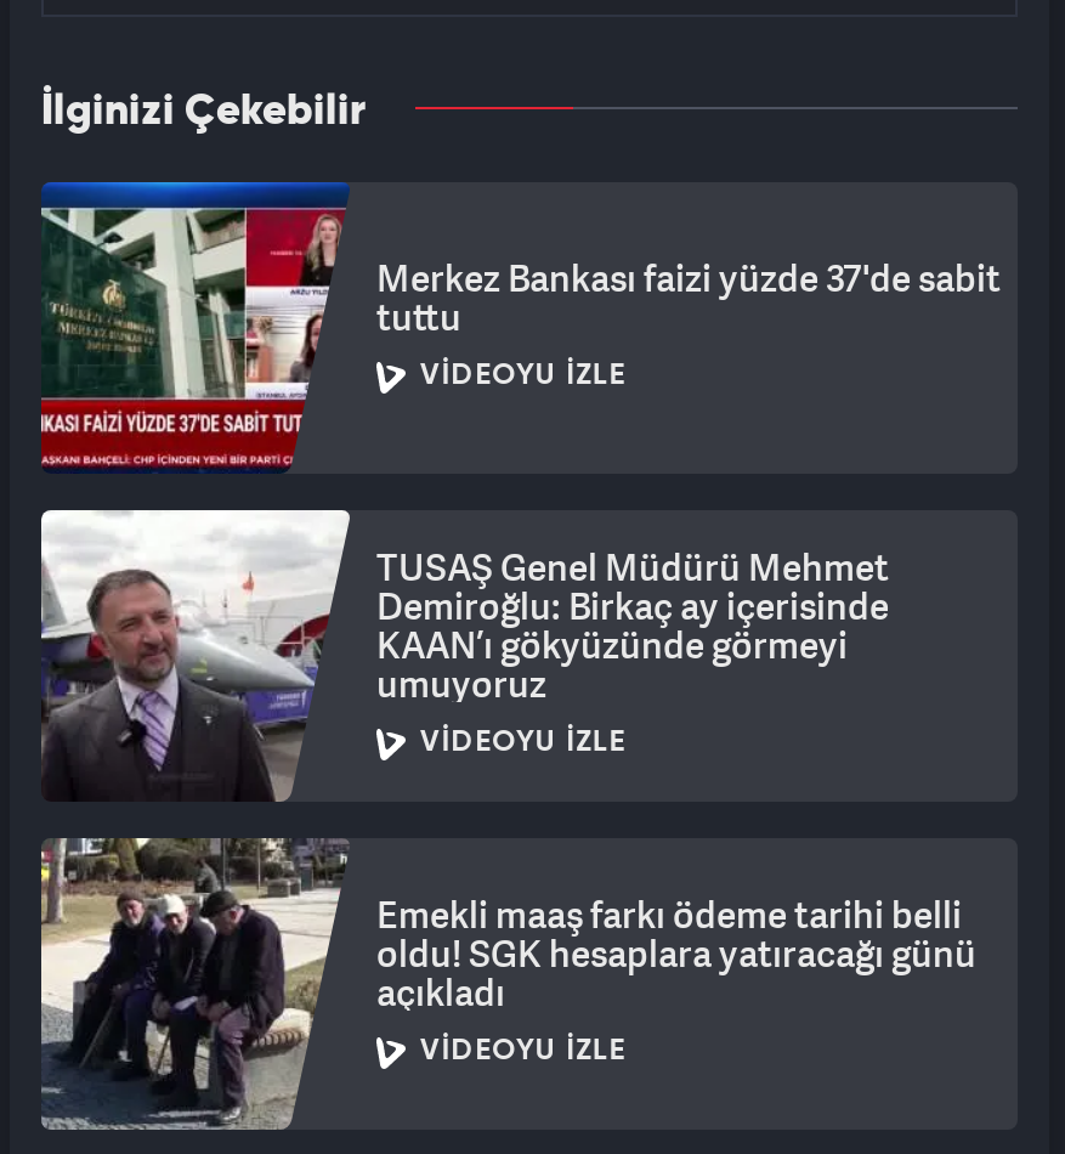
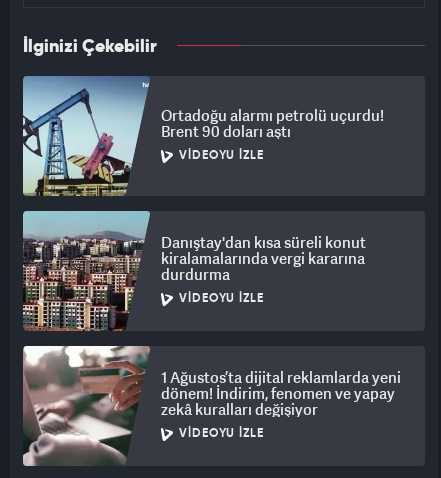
[39,182,1001,474] [image] | Merkez Bankası faizi yüzde 37'de sabit | tuttu -> [22,76,384,197] [image] | Ortadoğu alarmı petrolü uçurdu! | Brent 90 doları aştı
[39,508,889,802] [image] | TUSAŞ Genel Müdürü Mehmet | Demiroğlu: Birkaç ay içerisinde | KAAN’ı gökyüzünde görmeyi | umuyoruz -> [22,210,366,332] [image] | Danıştay'dan kısa süreli konut | kiralamalarında vergi kararına | durdurma
[41,838,976,1132] [image] | Emekli maaş farkı ödeme tarihi belli | oldu! SGK hesaplara yatıracağı günü | açıkladı -> [22,345,401,466] [image] | 1 Ağustos’ta dijital reklamlarda yeni | dönem! İndirim, fenomen ve yapay | zekâ kuralları değişiyor

